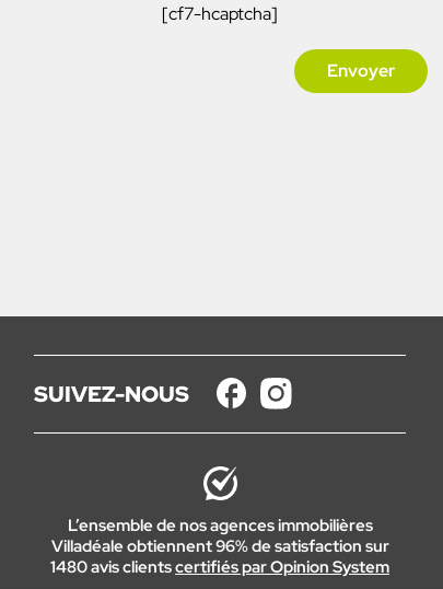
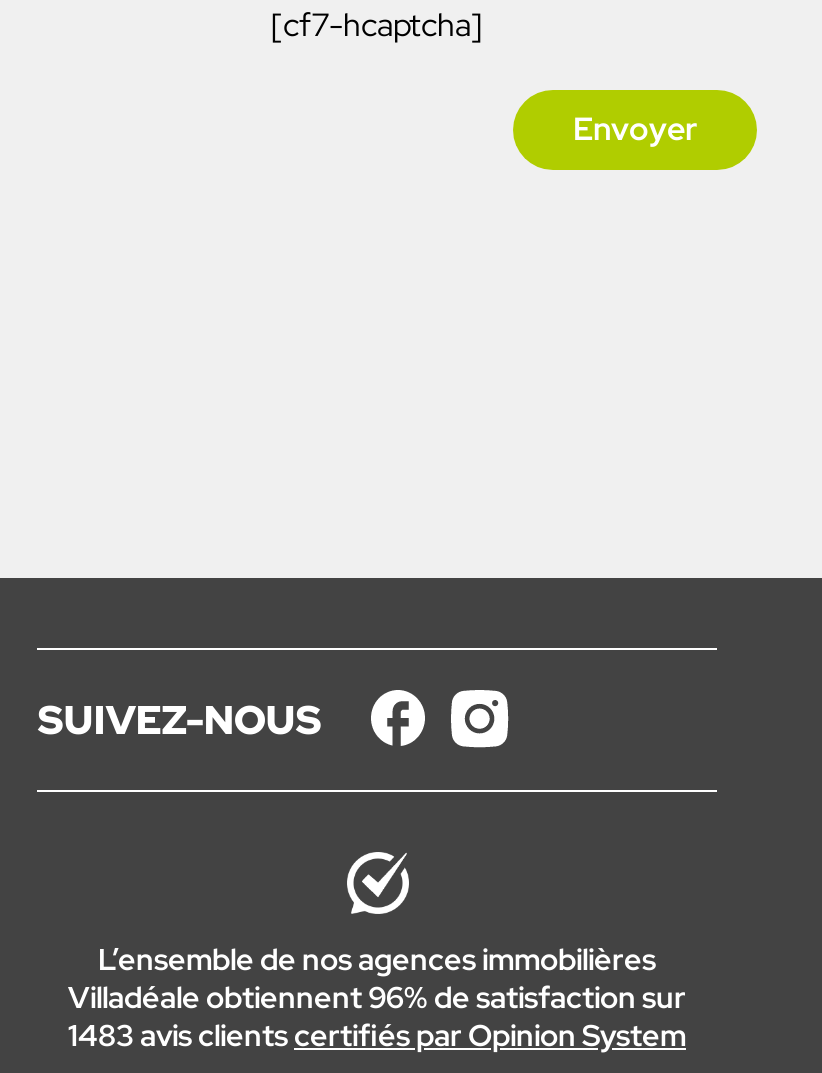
[50,556,389,578] 1480 avis clients certifiés par Opinion System -> [68,1017,686,1057] 1483 avis clients certifiés par Opinion System

